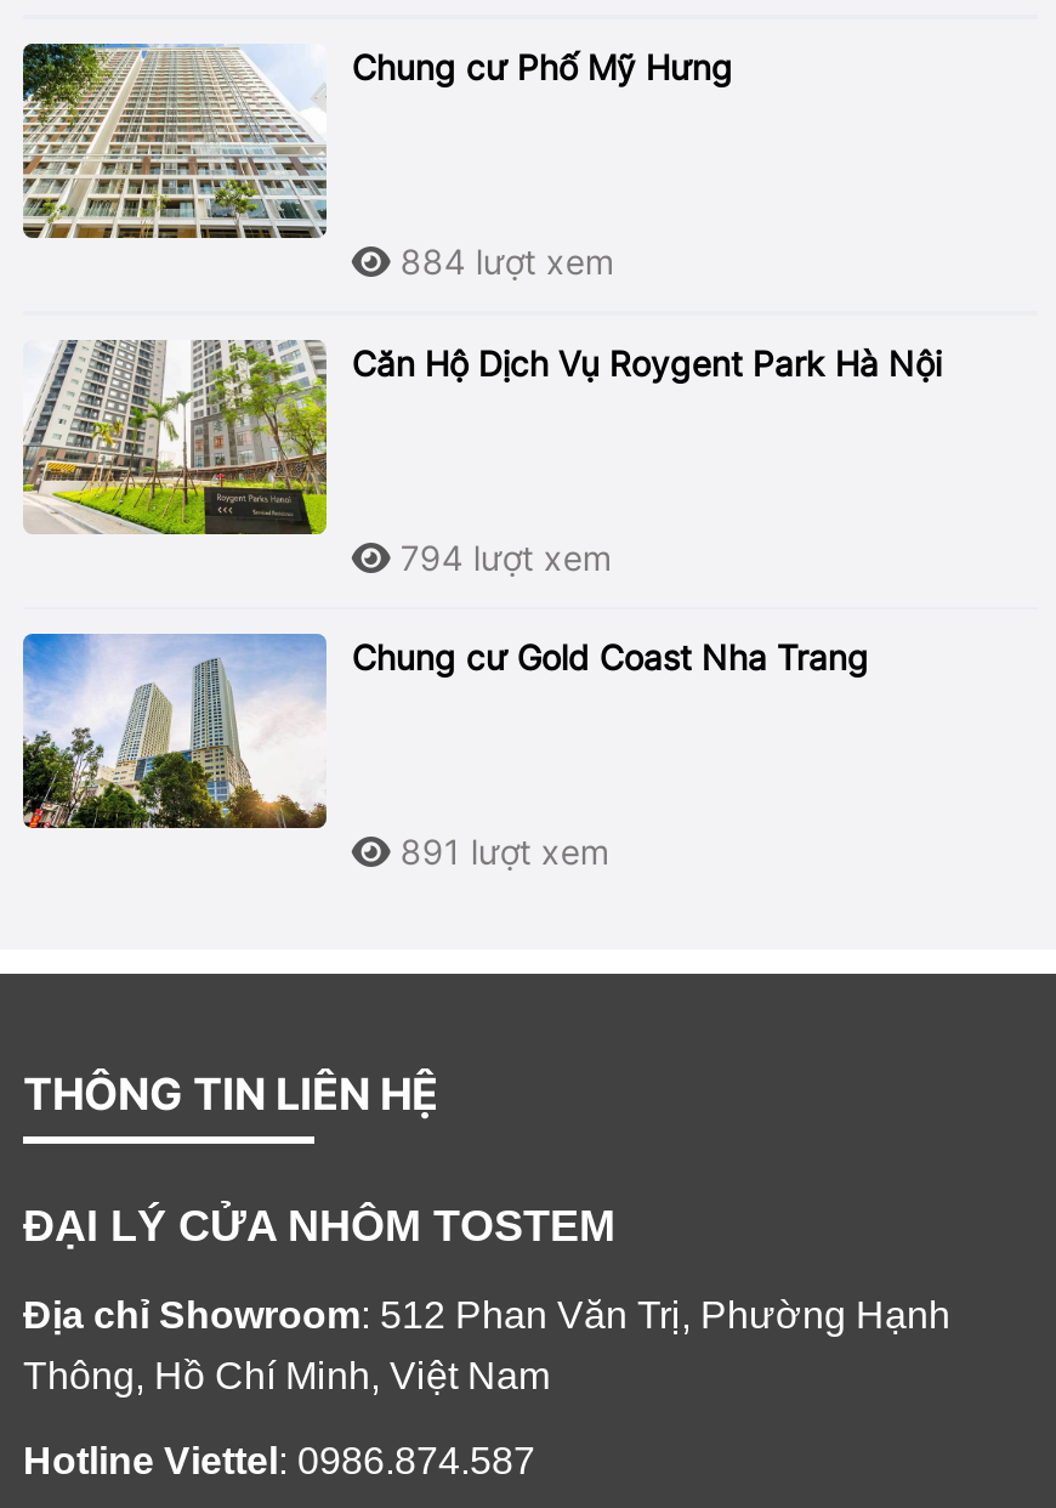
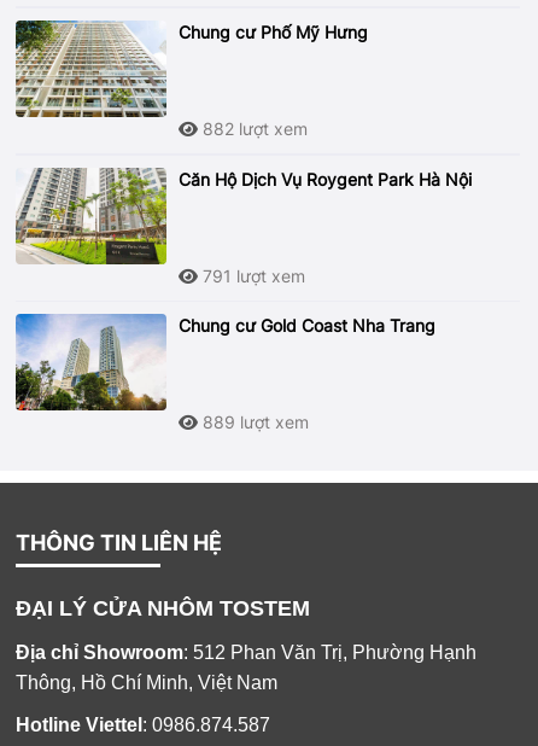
[391,240,614,282] 884 lượt xem -> [198,118,308,139] 882 lượt xem
[391,537,612,578] 794 lượt xem -> [198,266,306,286] 791 lượt xem
[391,830,609,872] 891 lượt xem -> [198,412,309,432] 889 lượt xem

